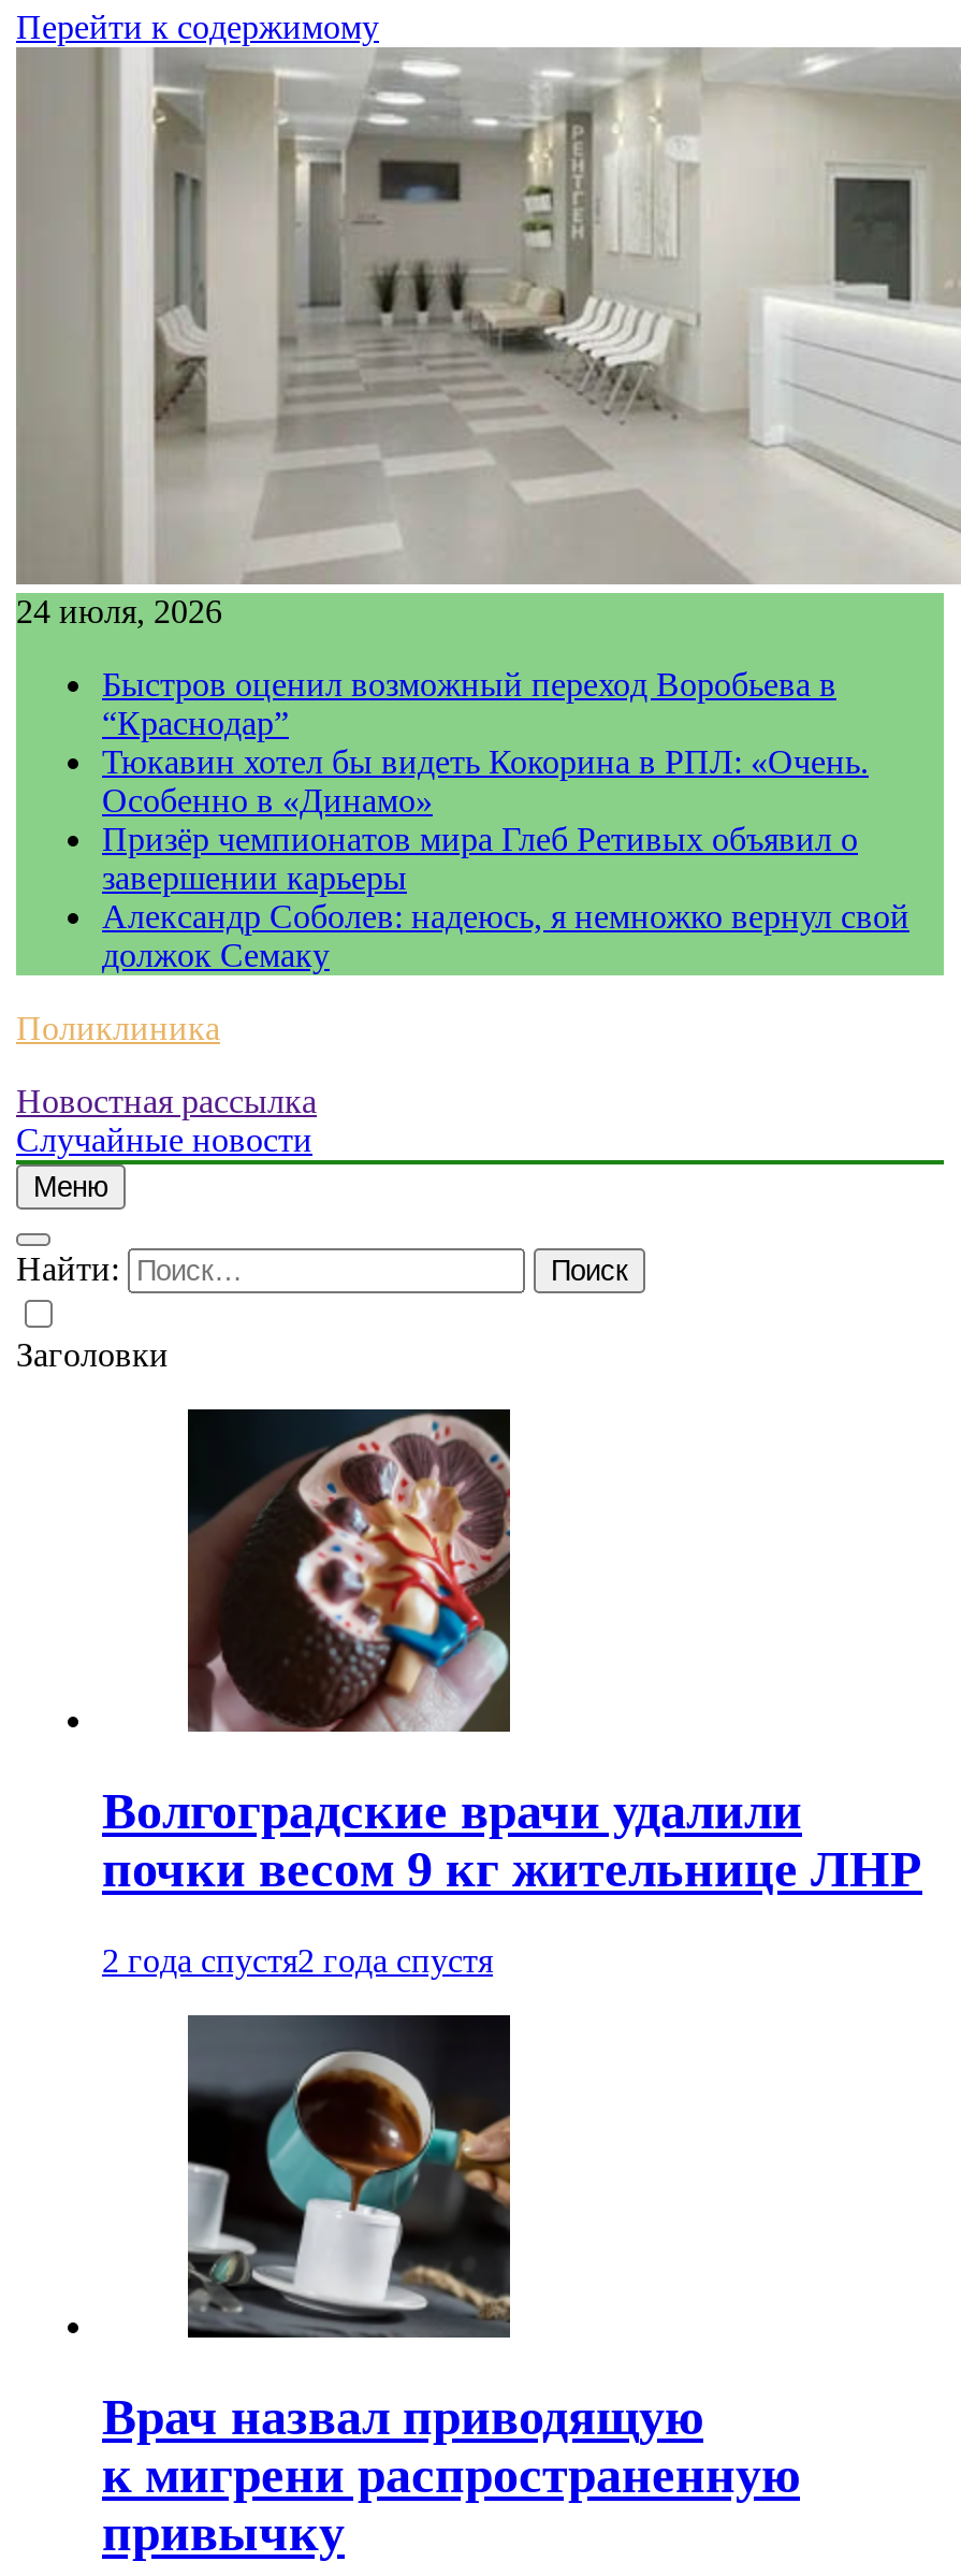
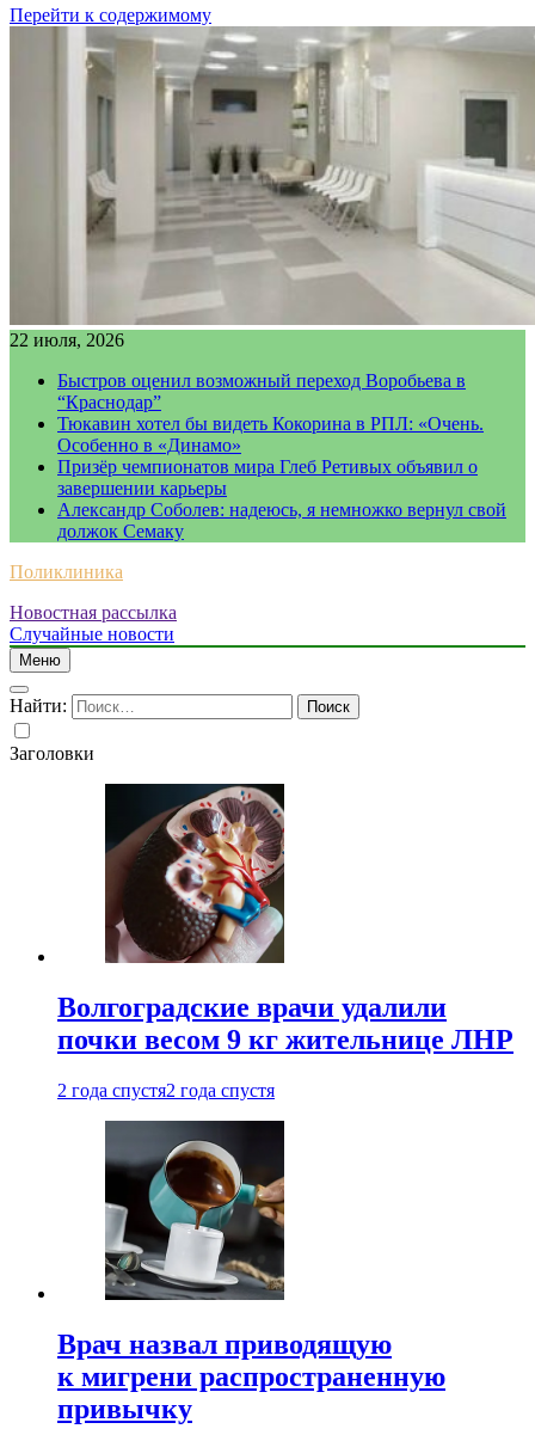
[16,593,222,629] 24 июля, 2026 -> [10,330,124,350] 22 июля, 2026

